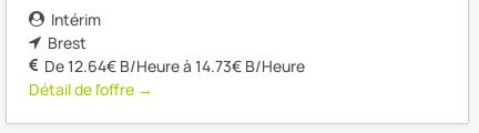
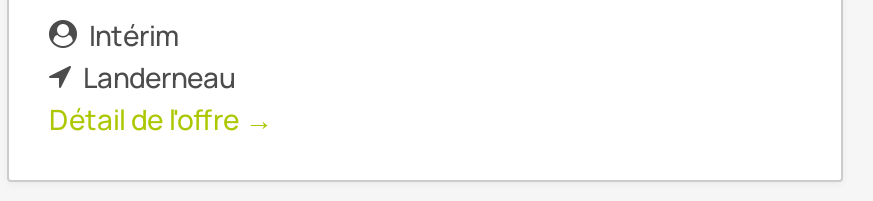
[44,32,305,76] Brest | De 12.64€ B/Heure à 14.73€ B/Heure -> [83,58,235,96] Landerneau

